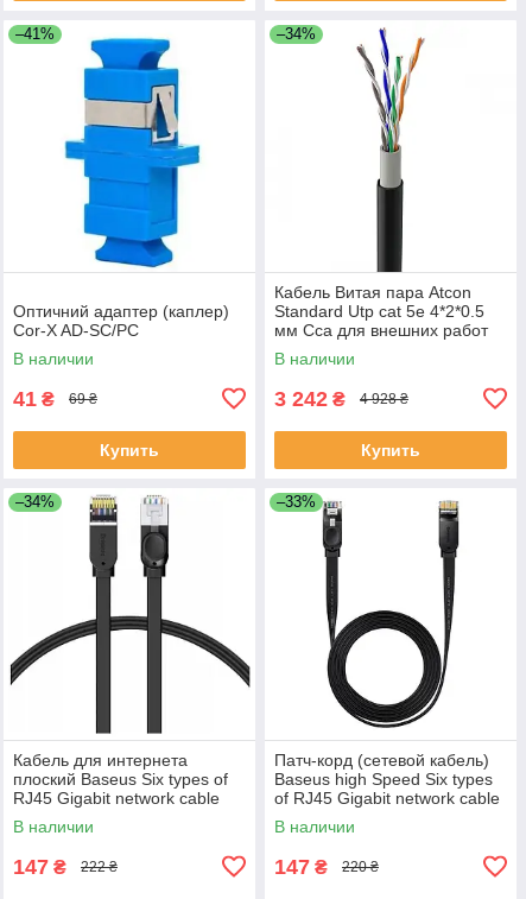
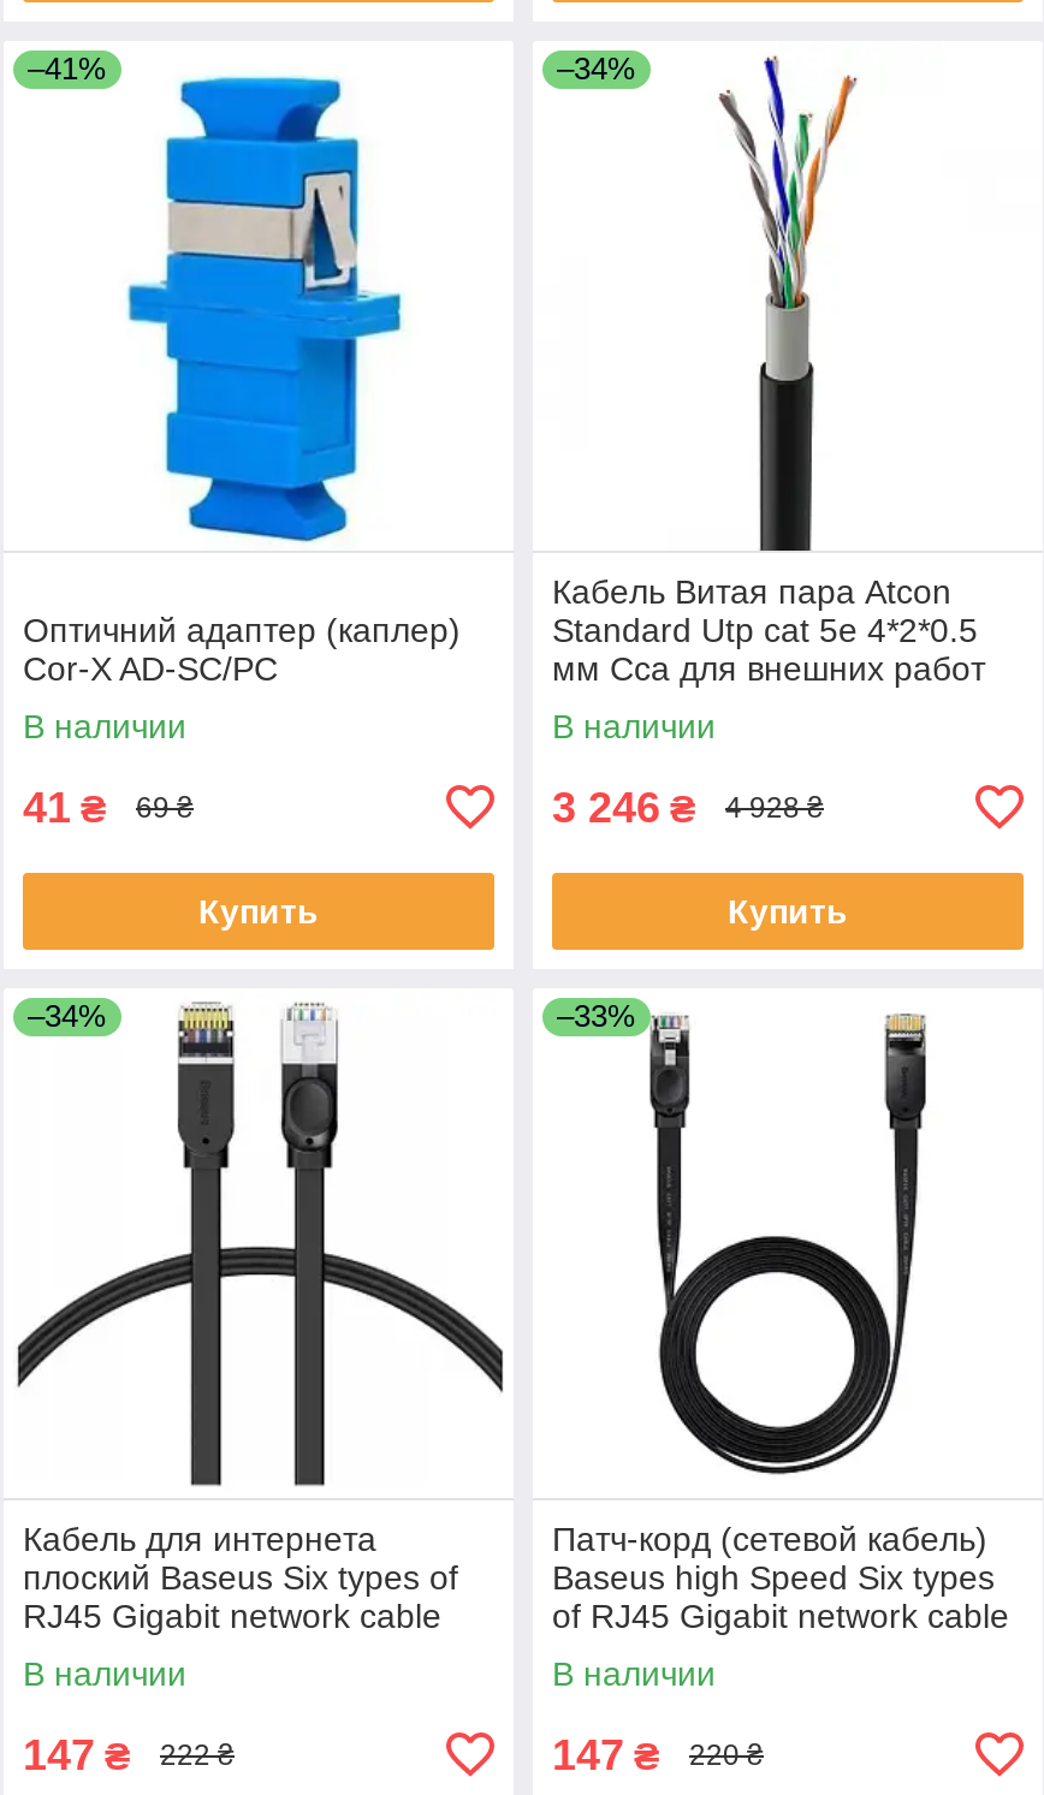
[274,387,408,411] 3 242 ₴ 4 928 ₴ -> [552,783,824,831] 3 246 ₴ 4 928 ₴

